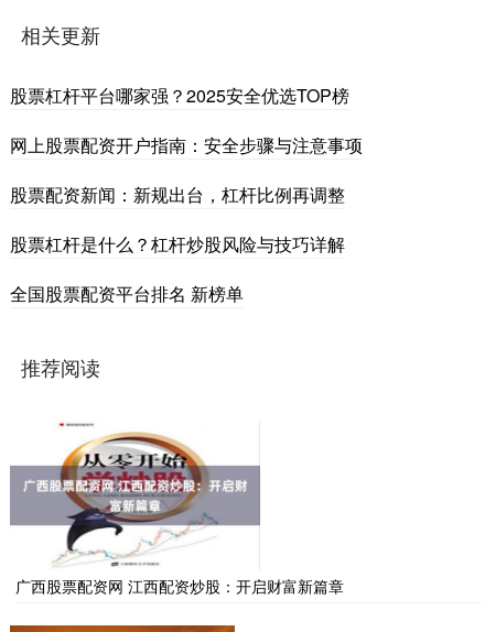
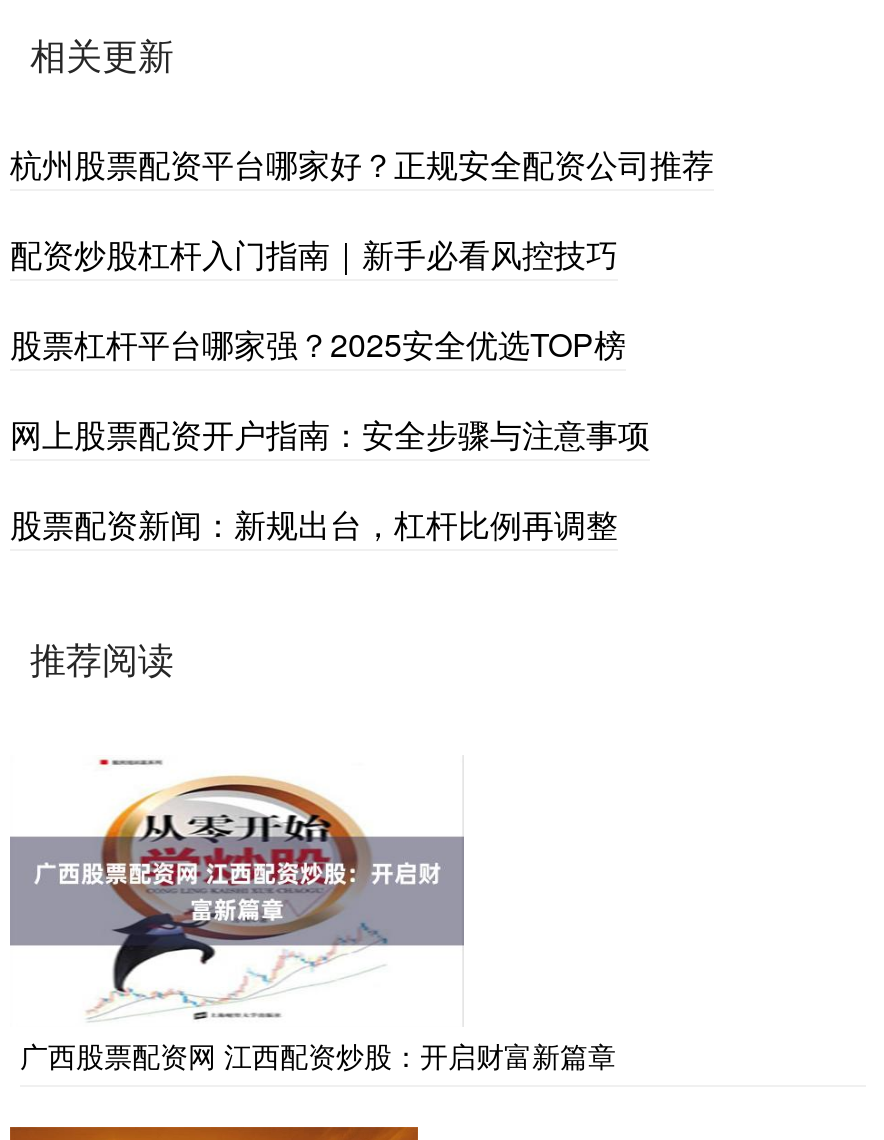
none -> [10,142,714,278] 杭州股票配资平台哪家好？正规安全配资公司推荐 | 配资炒股杠杆入门指南｜新手必看风控技巧
moved [10,82,363,207] -> [10,322,650,548]: 股票杠杆平台哪家强？2025安全优选TOP榜 | 网上股票配资开户指南：安全步骤与注意事项 | 股票配资新闻：新规出台，杠杆比例再调整
[10,231,345,306] 股票杠杆是什么？杠杆炒股风险与技巧详解 | 全国股票配资平台排名 新榜单 -> none

